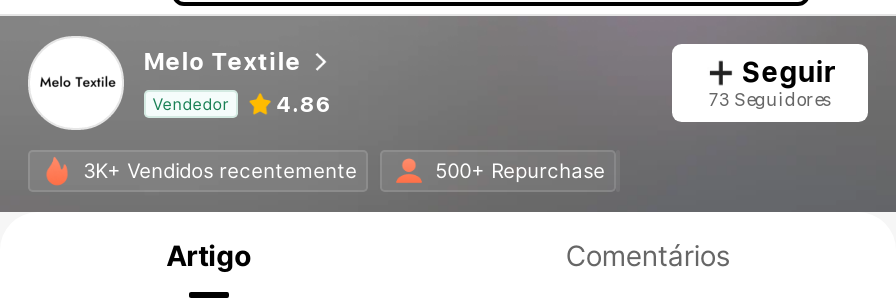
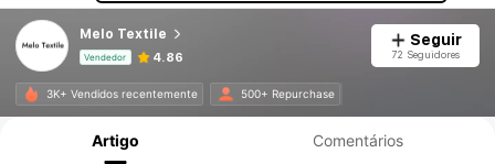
[708,88,830,110] 73 Seguidores -> [391,48,459,60] 72 Seguidores

